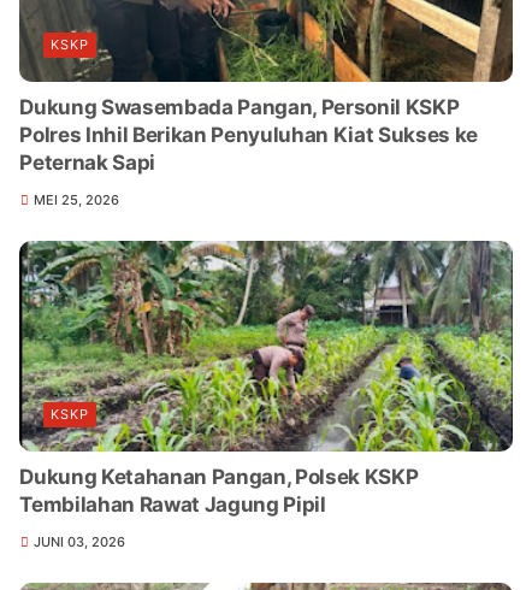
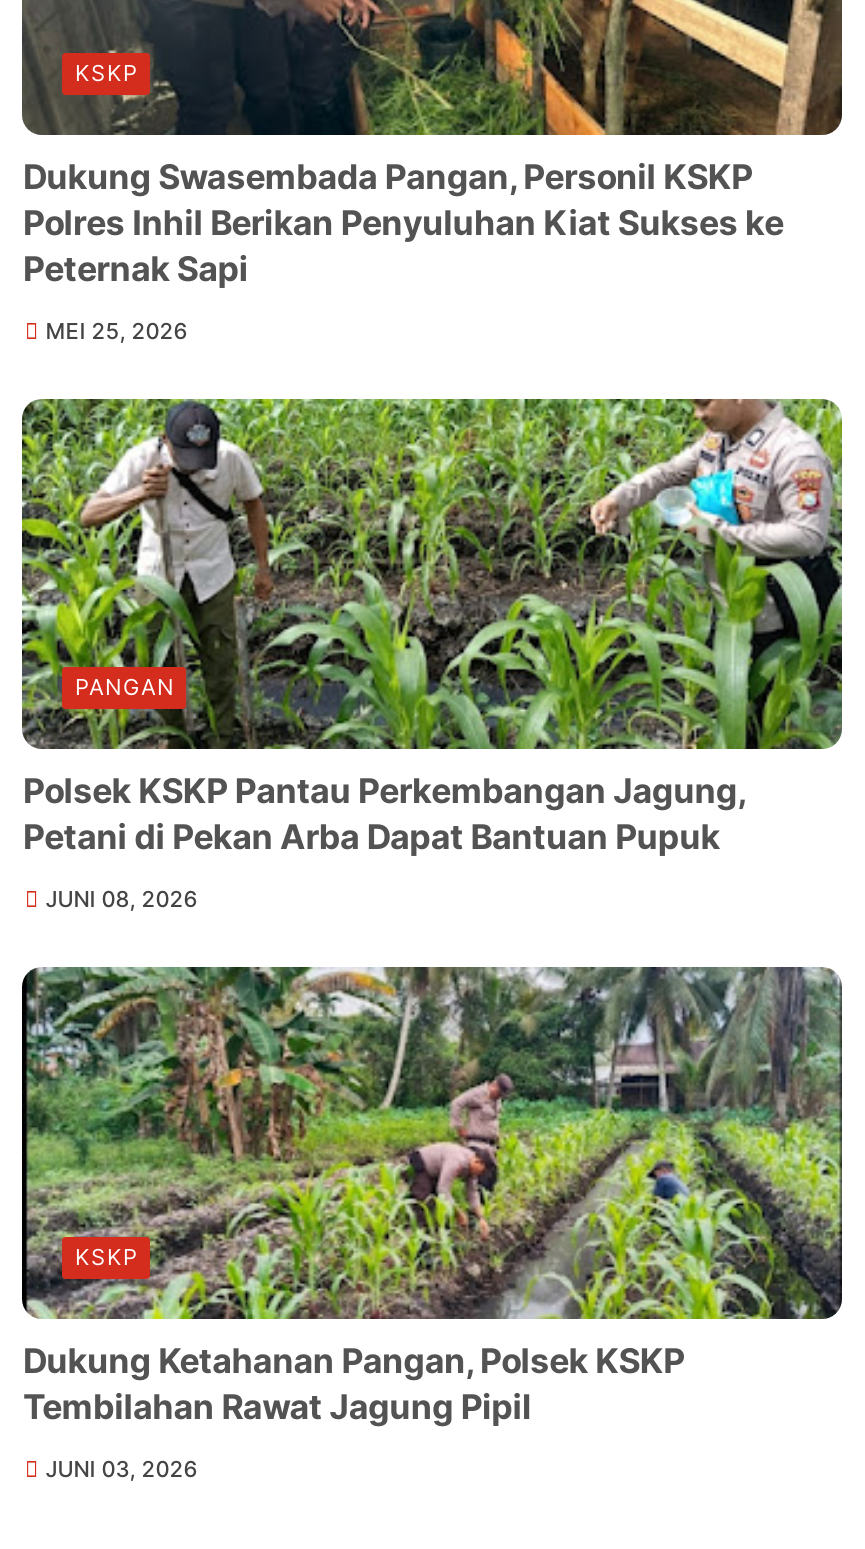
none -> [20,396,842,914] [image] | PANGAN | Polsek KSKP Pantau Perkembangan Jagung, | Petani di Pekan Arba Dapat Bantuan Pupuk | JUNI 08, 2026

